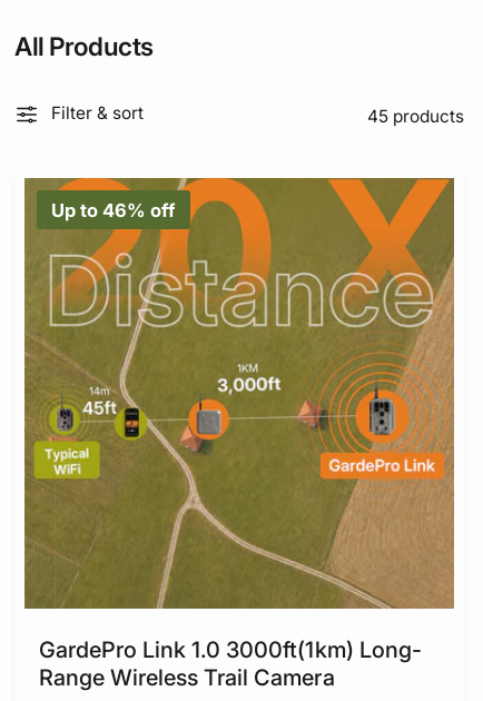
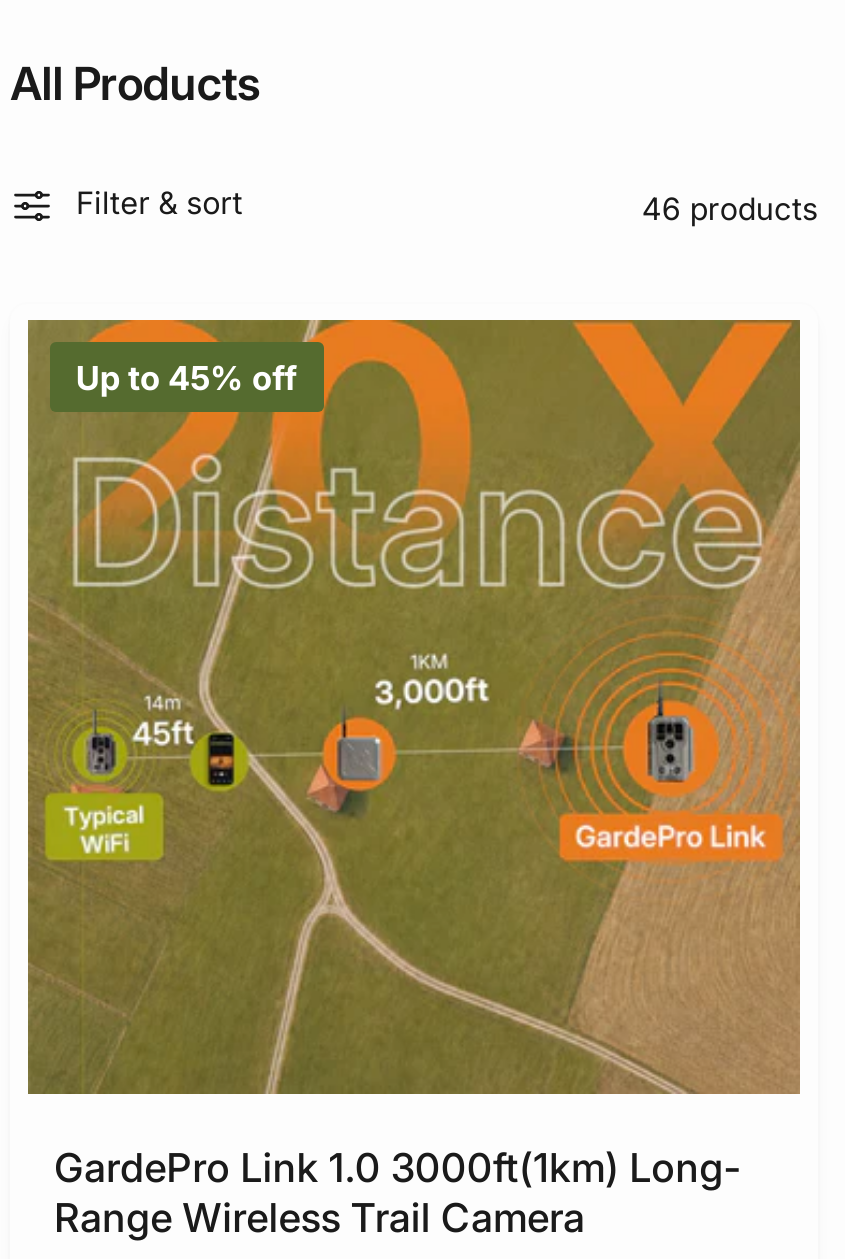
[367,105,464,126] 45 products -> [642,189,818,227] 46 products
[51,199,176,221] Up to 46% off -> [76,358,298,398] Up to 45% off

